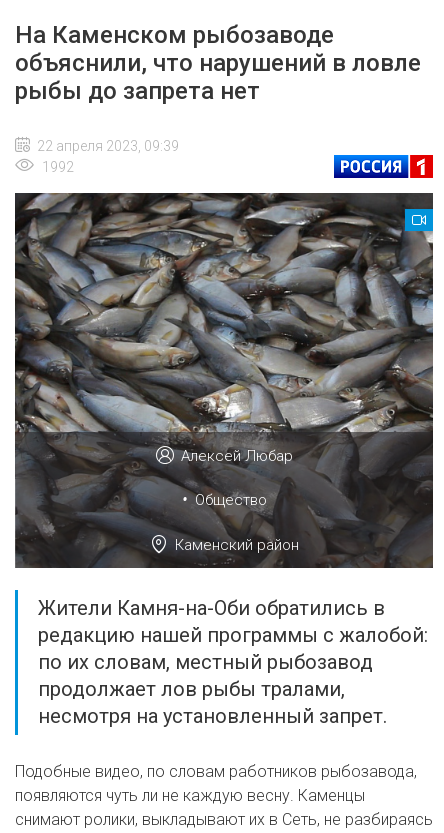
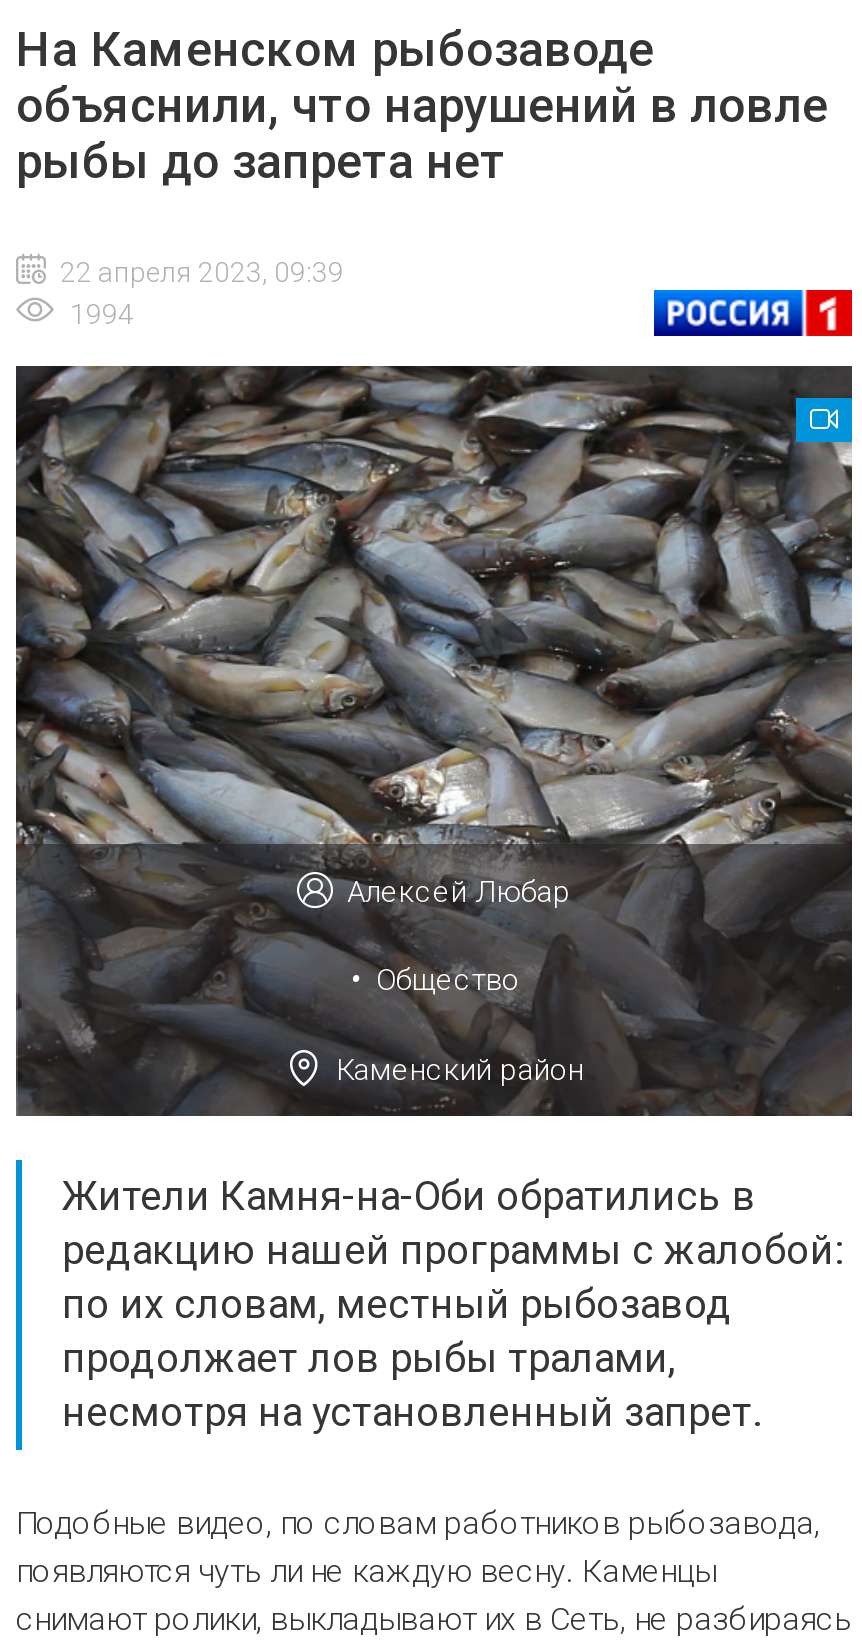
[39,159,74,175] 1992 -> [64,298,134,330] 1994

